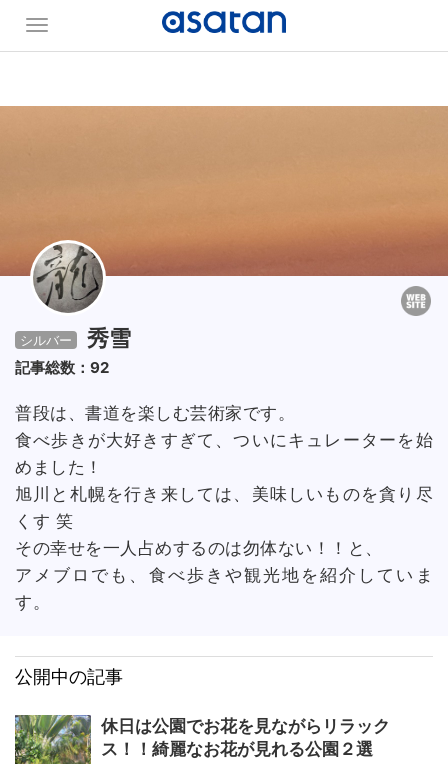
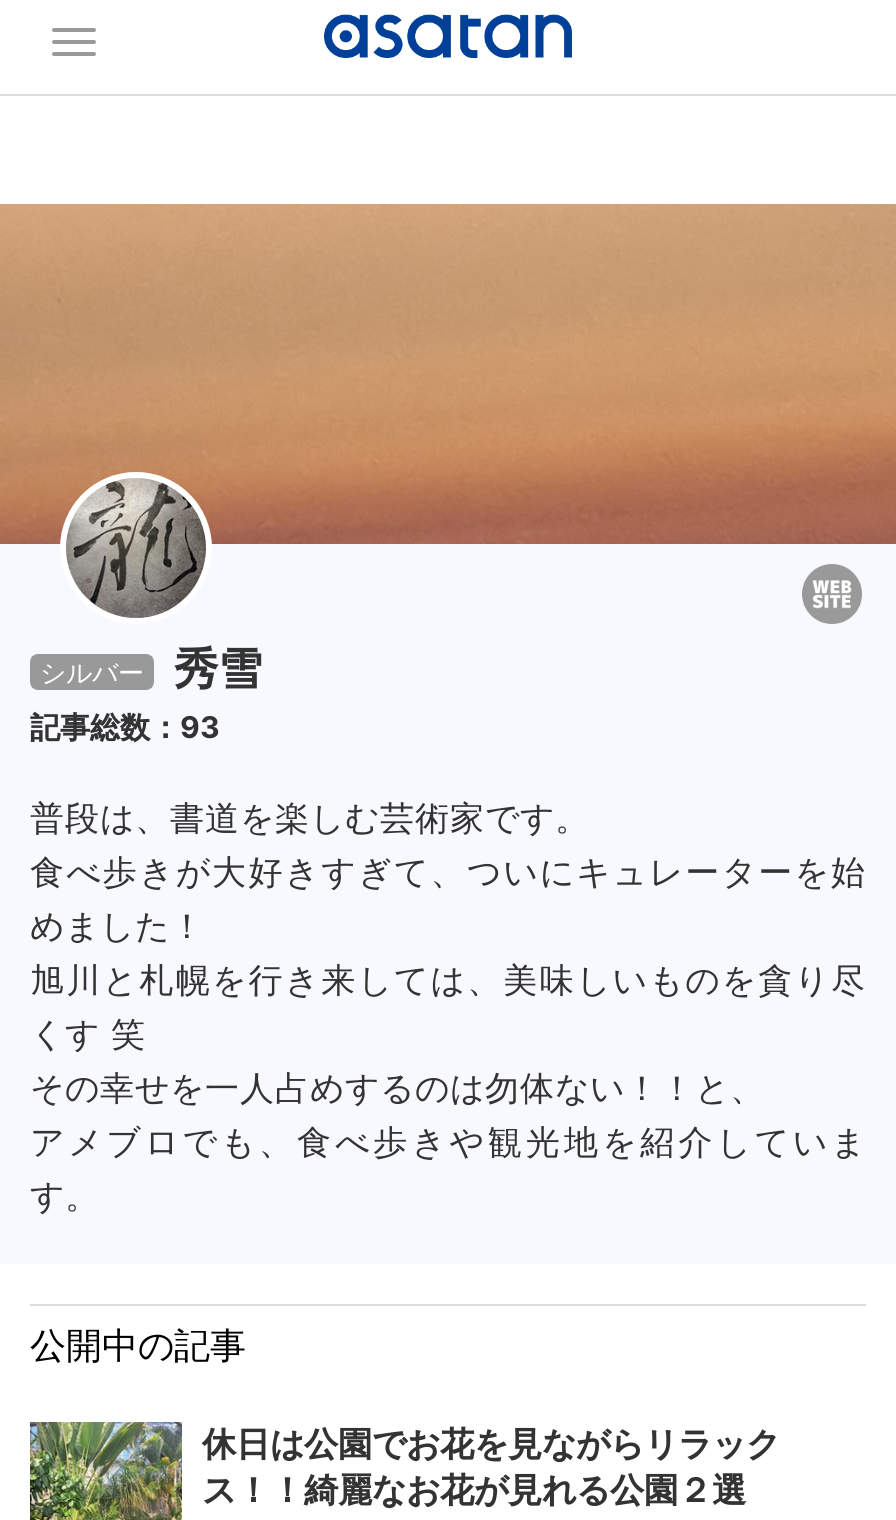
[15,358,109,377] 記事総数：92 -> [30,708,220,746] 記事総数：93

